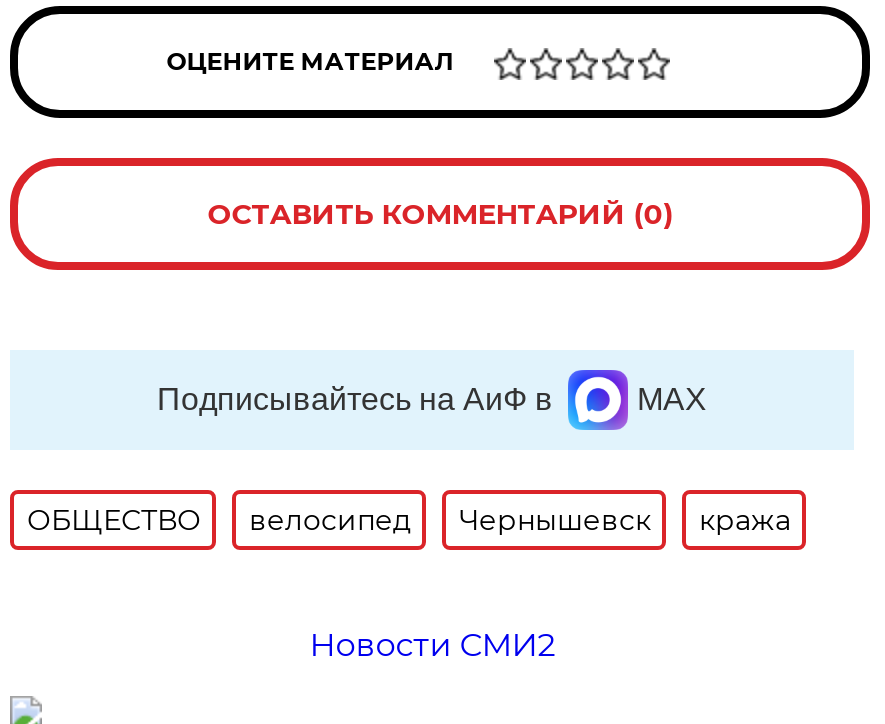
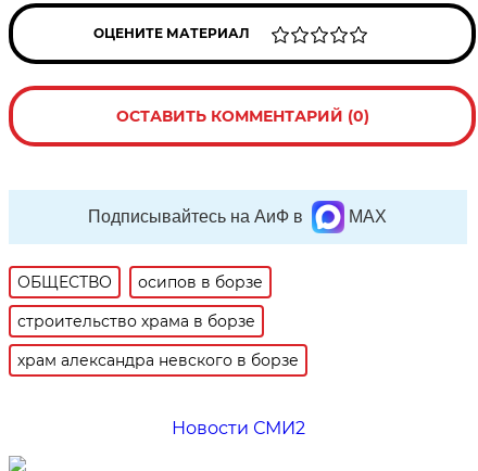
[249,502,791,538] велосипед | Чернышевск | кража -> [18,272,299,370] осипов в борзе | строительство храма в борзе | храм александра невского в борзе

